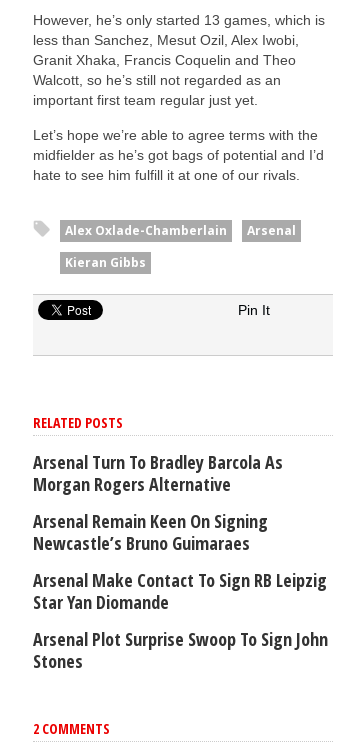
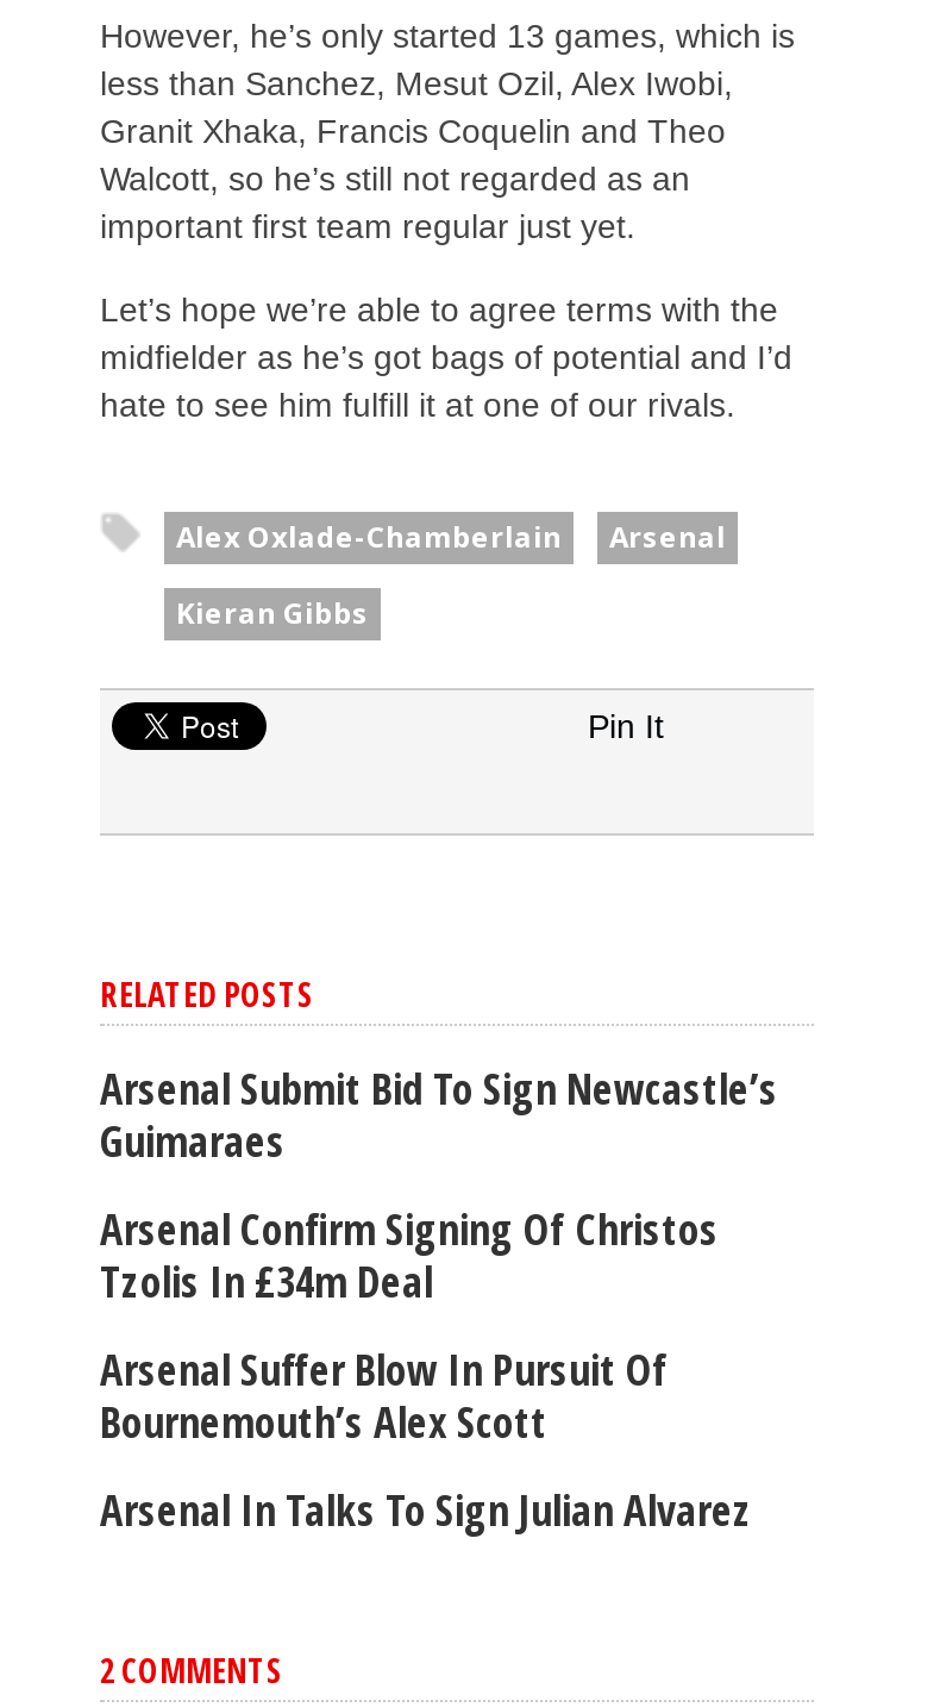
[33,450,283,496] Arsenal Turn To Bradley Barcola As | Morgan Rogers Alternative -> [100,1058,778,1168] Arsenal Submit Bid To Sign Newcastle’s | Guimaraes
[33,509,268,555] Arsenal Remain Keen On Signing | Newcastle’s Bruno Guimaraes -> [100,1199,719,1308] Arsenal Confirm Signing Of Christos | Tzolis In £34m Deal
[33,568,327,614] Arsenal Make Contact To Sign RB Leipzig | Star Yan Diomande -> [100,1339,669,1449] Arsenal Suffer Blow In Pursuit Of | Bournemouth’s Alex Scott
[33,627,328,673] Arsenal Plot Surprise Swoop To Sign John | Stones -> [100,1480,752,1537] Arsenal In Talks To Sign Julian Alvarez

